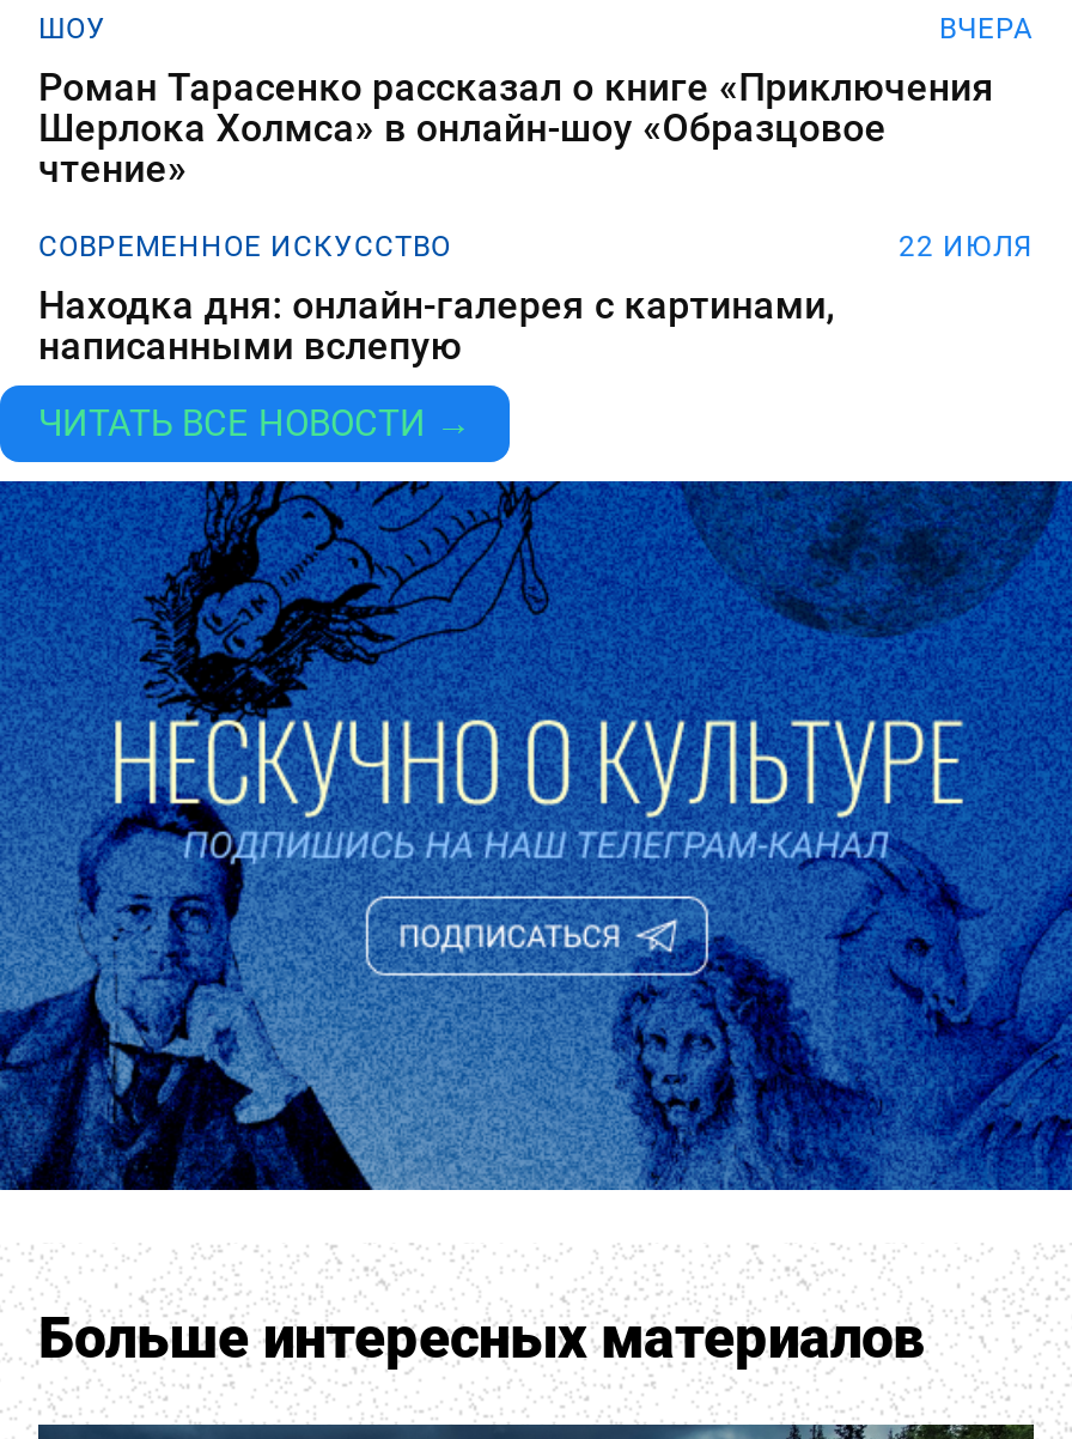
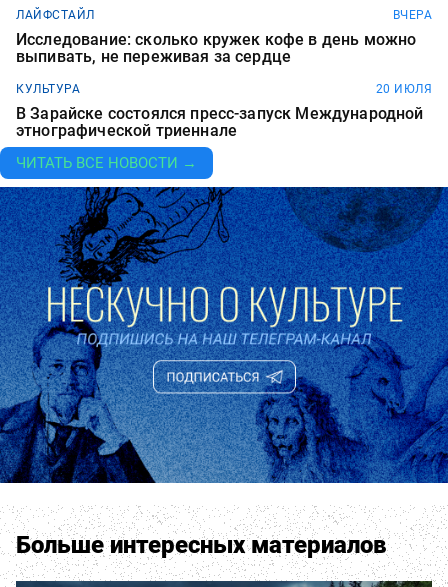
[38,12,106,46] ШОУ -> [16,8,94,22] ЛАЙФСТАЙЛ
[38,65,994,192] Роман Тарасенко рассказал о книге «Приключения | Шерлока Холмса» в онлайн-шоу «Образцовое | чтение» -> [16,30,416,66] Исследование: сколько кружек кофе в день можно | выпивать, не переживая за сердце
[38,230,1034,369] СОВРЕМЕННОЕ ИСКУССТВО | 22 ИЮЛЯ | Находка дня: онлайн-галерея с картинами, | написанными вслепую -> [16,82,432,140] КУЛЬТУРА | 20 ИЮЛЯ | В Зарайске состоялся пресс-запуск Международной | этнографической триеннале

